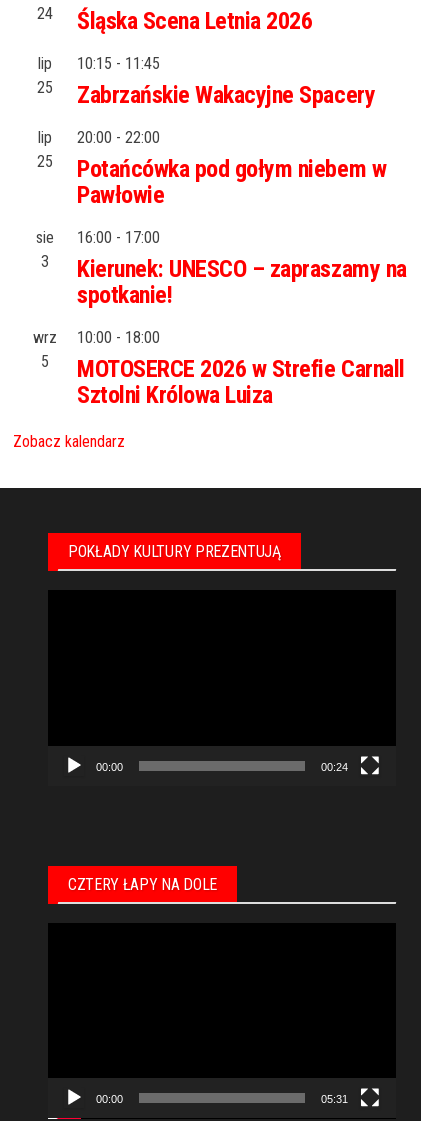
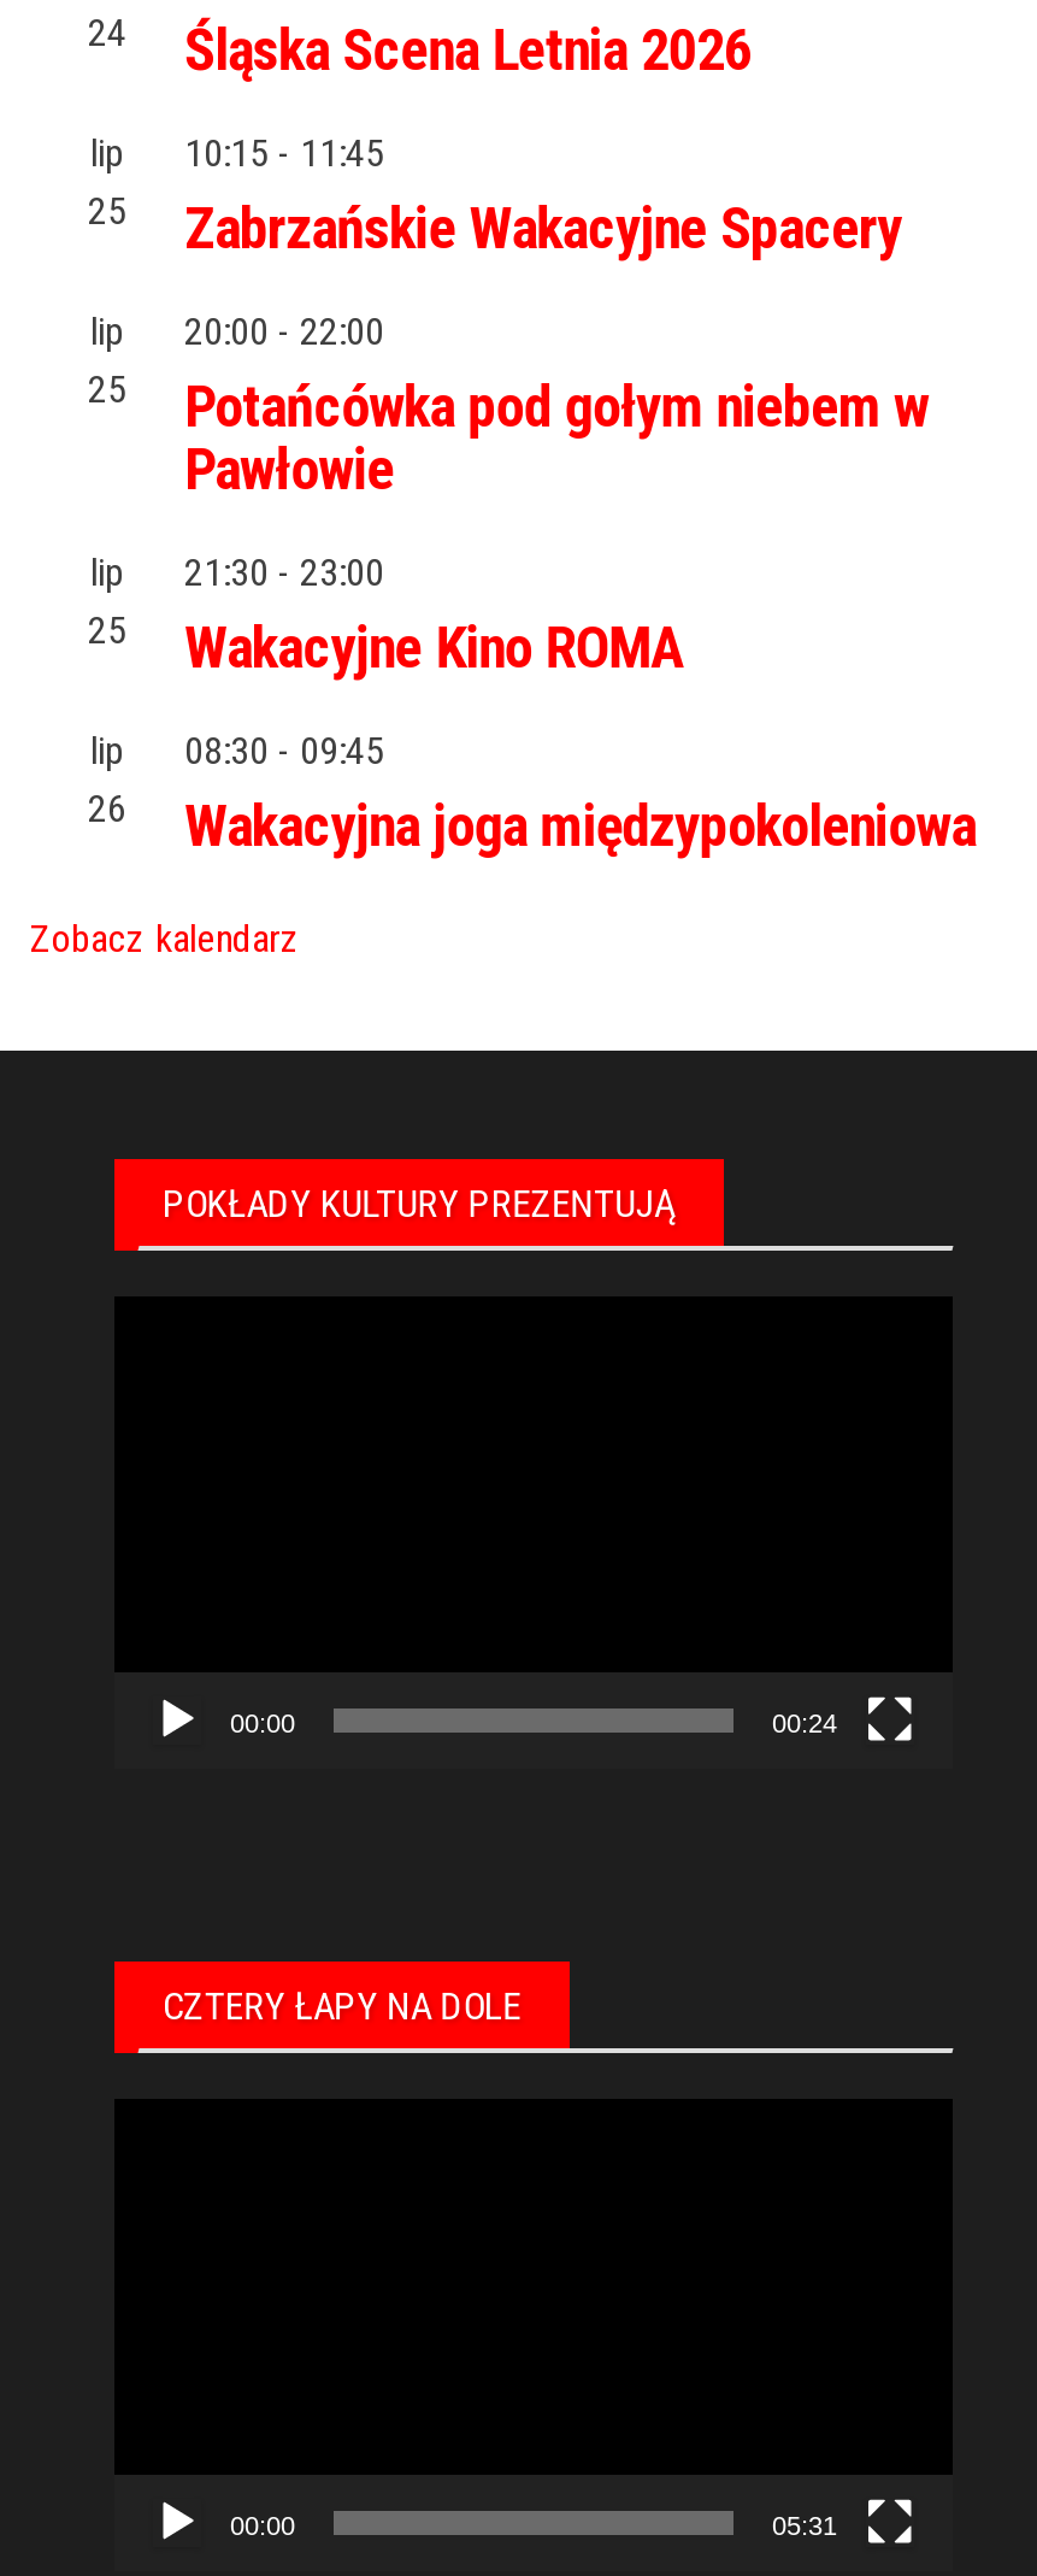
[36,228,54,271] sie | 3 -> [88,549,126,653] lip | 25
[77,228,407,309] 16:00 - 17:00 | Kierunek: UNESCO – zapraszamy na | spotkanie! -> [184,549,685,681] 21:30 - 23:00 | Wakacyjne Kino ROMA
[33,328,57,371] wrz | 5 -> [88,727,126,831] lip | 26
[77,328,405,409] 10:00 - 18:00 | MOTOSERCE 2026 w Strefie Carnall | Sztolni Królowa Luiza -> [184,727,976,860] 08:30 - 09:45 | Wakacyjna joga międzypokoleniowa

